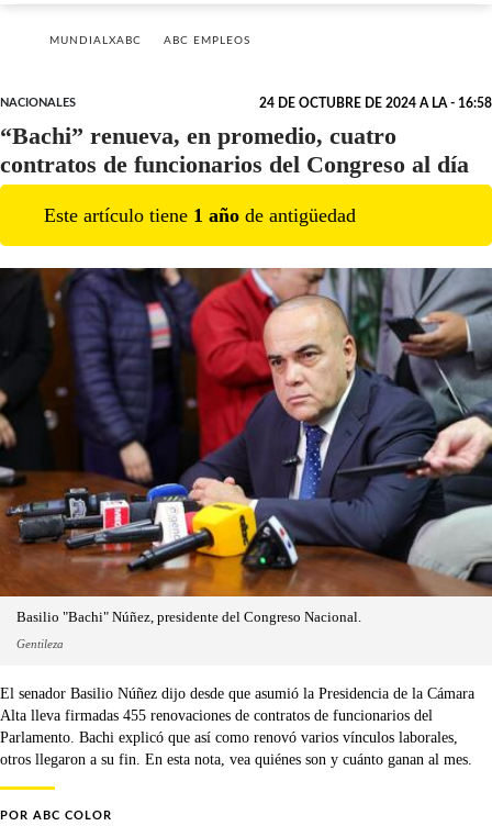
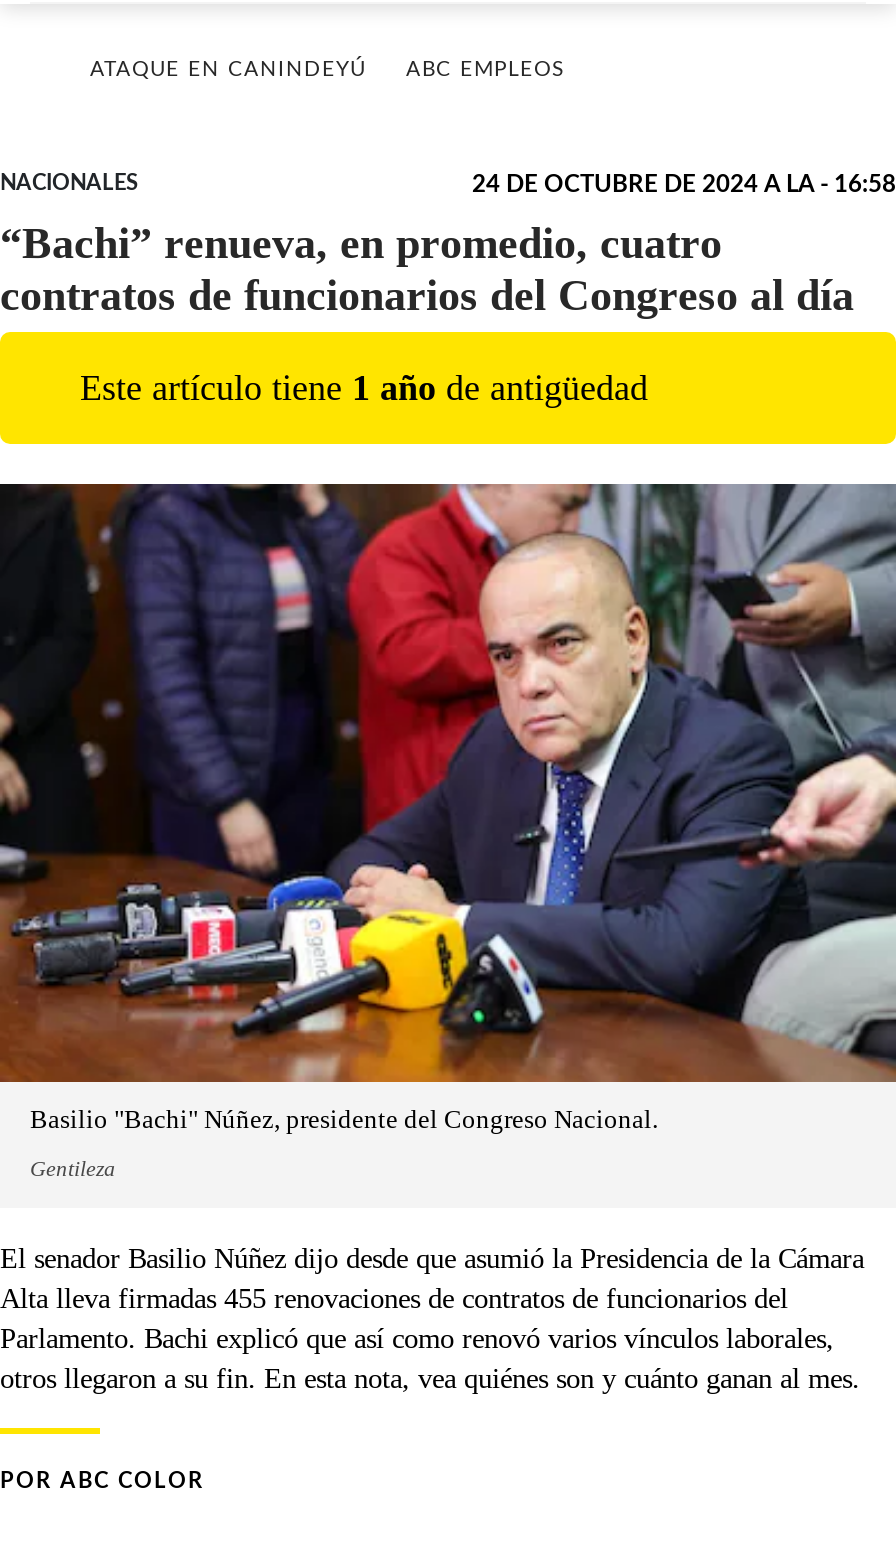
[49,35,142,46] MUNDIALXABC -> [90,60,366,80] ATAQUE EN CANINDEYÚ

